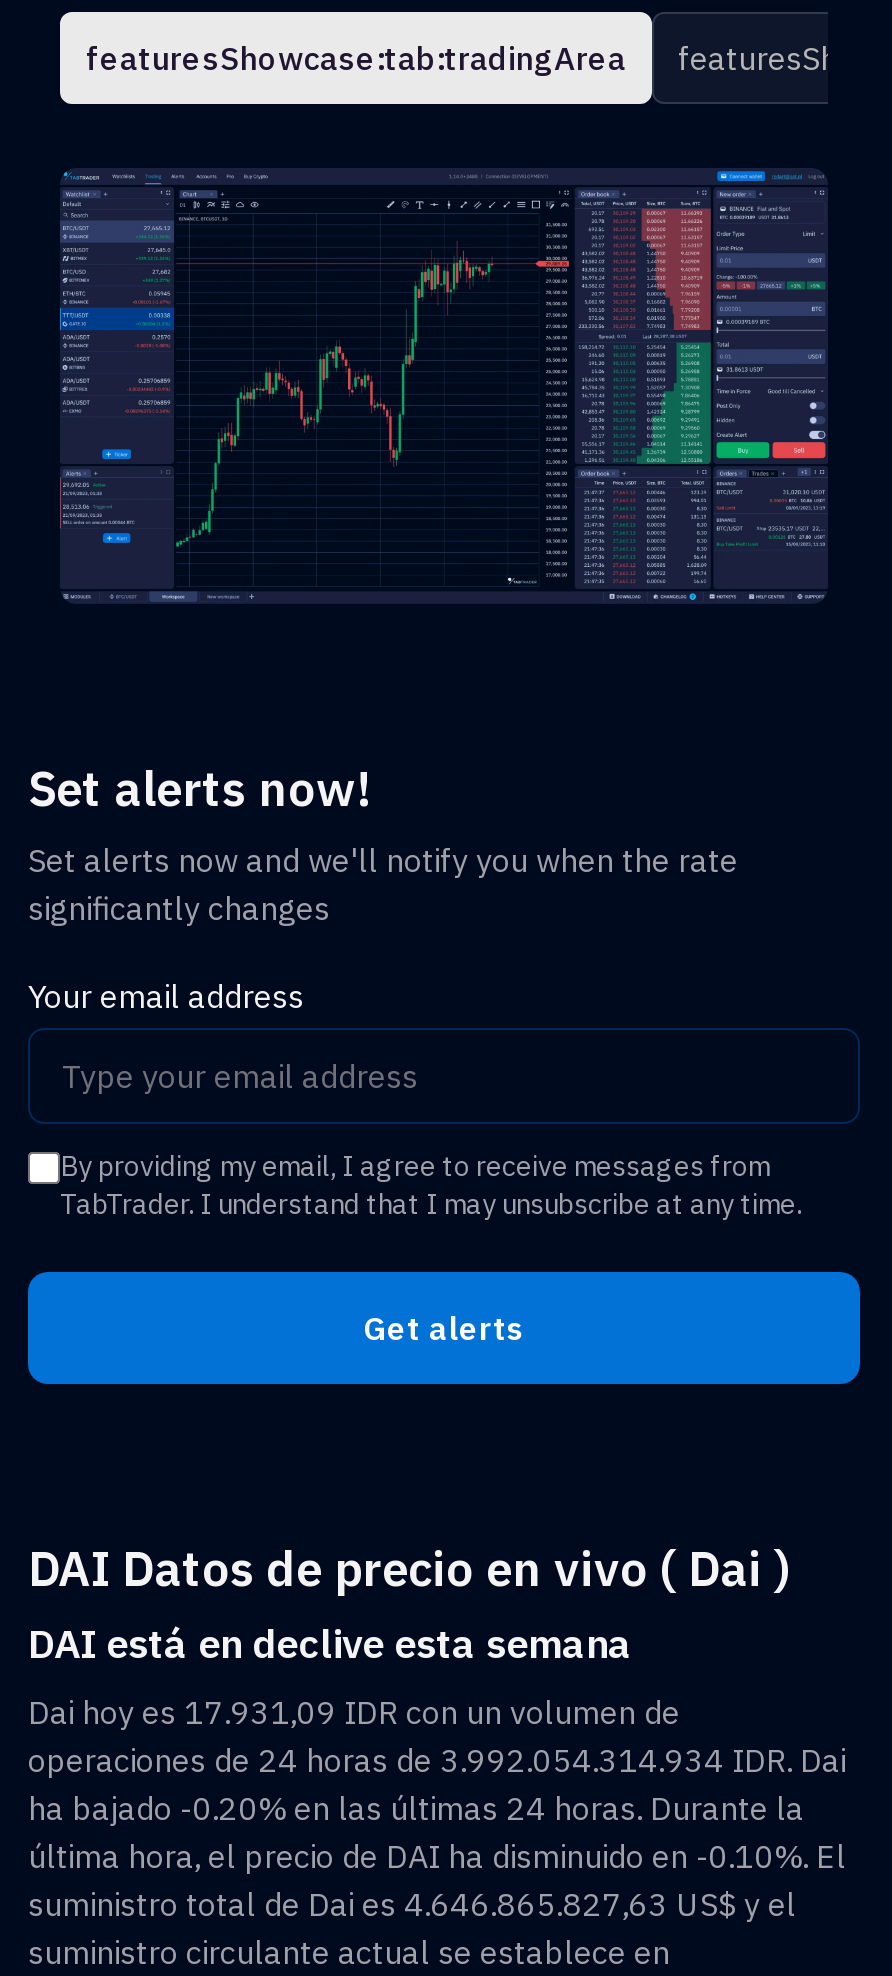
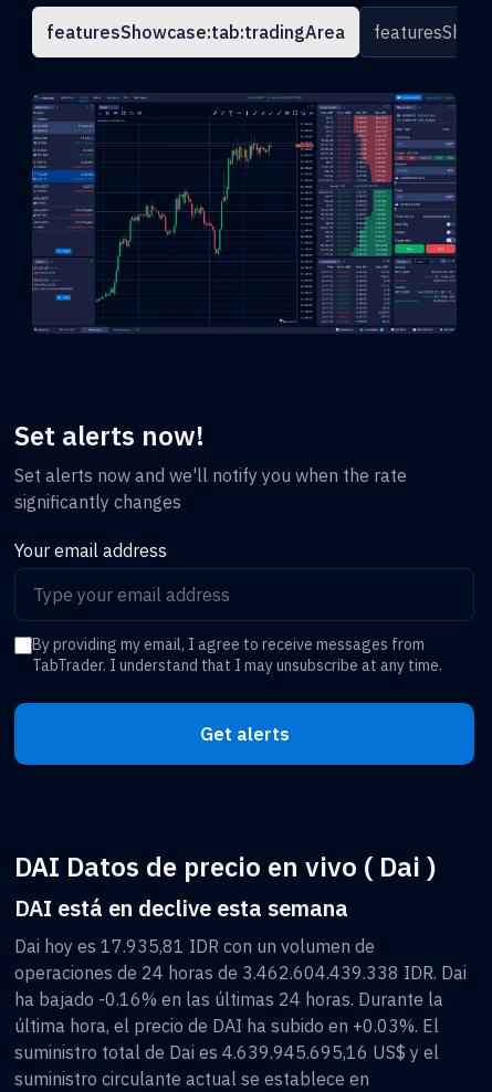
[28,1691,680,1731] Dai hoy es 17.931,09 IDR con un volumen de -> [14,935,375,957] Dai hoy es 17.935,81 IDR con un volumen de
[28,1739,846,1779] operaciones de 24 horas de 3.992.054.314.934 IDR. Dai -> [14,961,467,983] operaciones de 24 horas de 3.462.604.439.338 IDR. Dai
[28,1787,804,1827] ha bajado -0.20% en las últimas 24 horas. Durante la -> [14,988,443,1010] ha bajado -0.16% en las últimas 24 horas. Durante la
[28,1835,846,1875] última hora, el precio de DAI ha disminuido en -0.10%. El -> [14,1014,439,1036] última hora, el precio de DAI ha subido en +0.03%. El
[28,1883,796,1923] suministro total de Dai es 4.646.865.827,63 US$y el -> [14,1041,439,1063] suministro total de Dai es 4.639.945.695,16 US$y el

